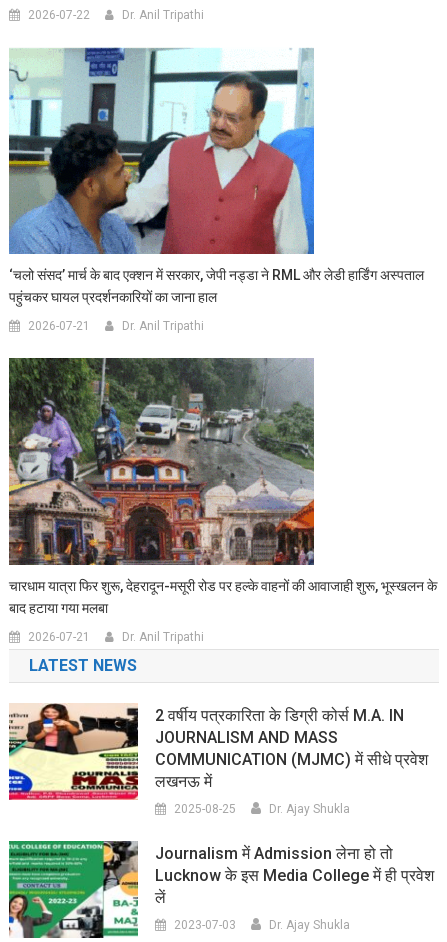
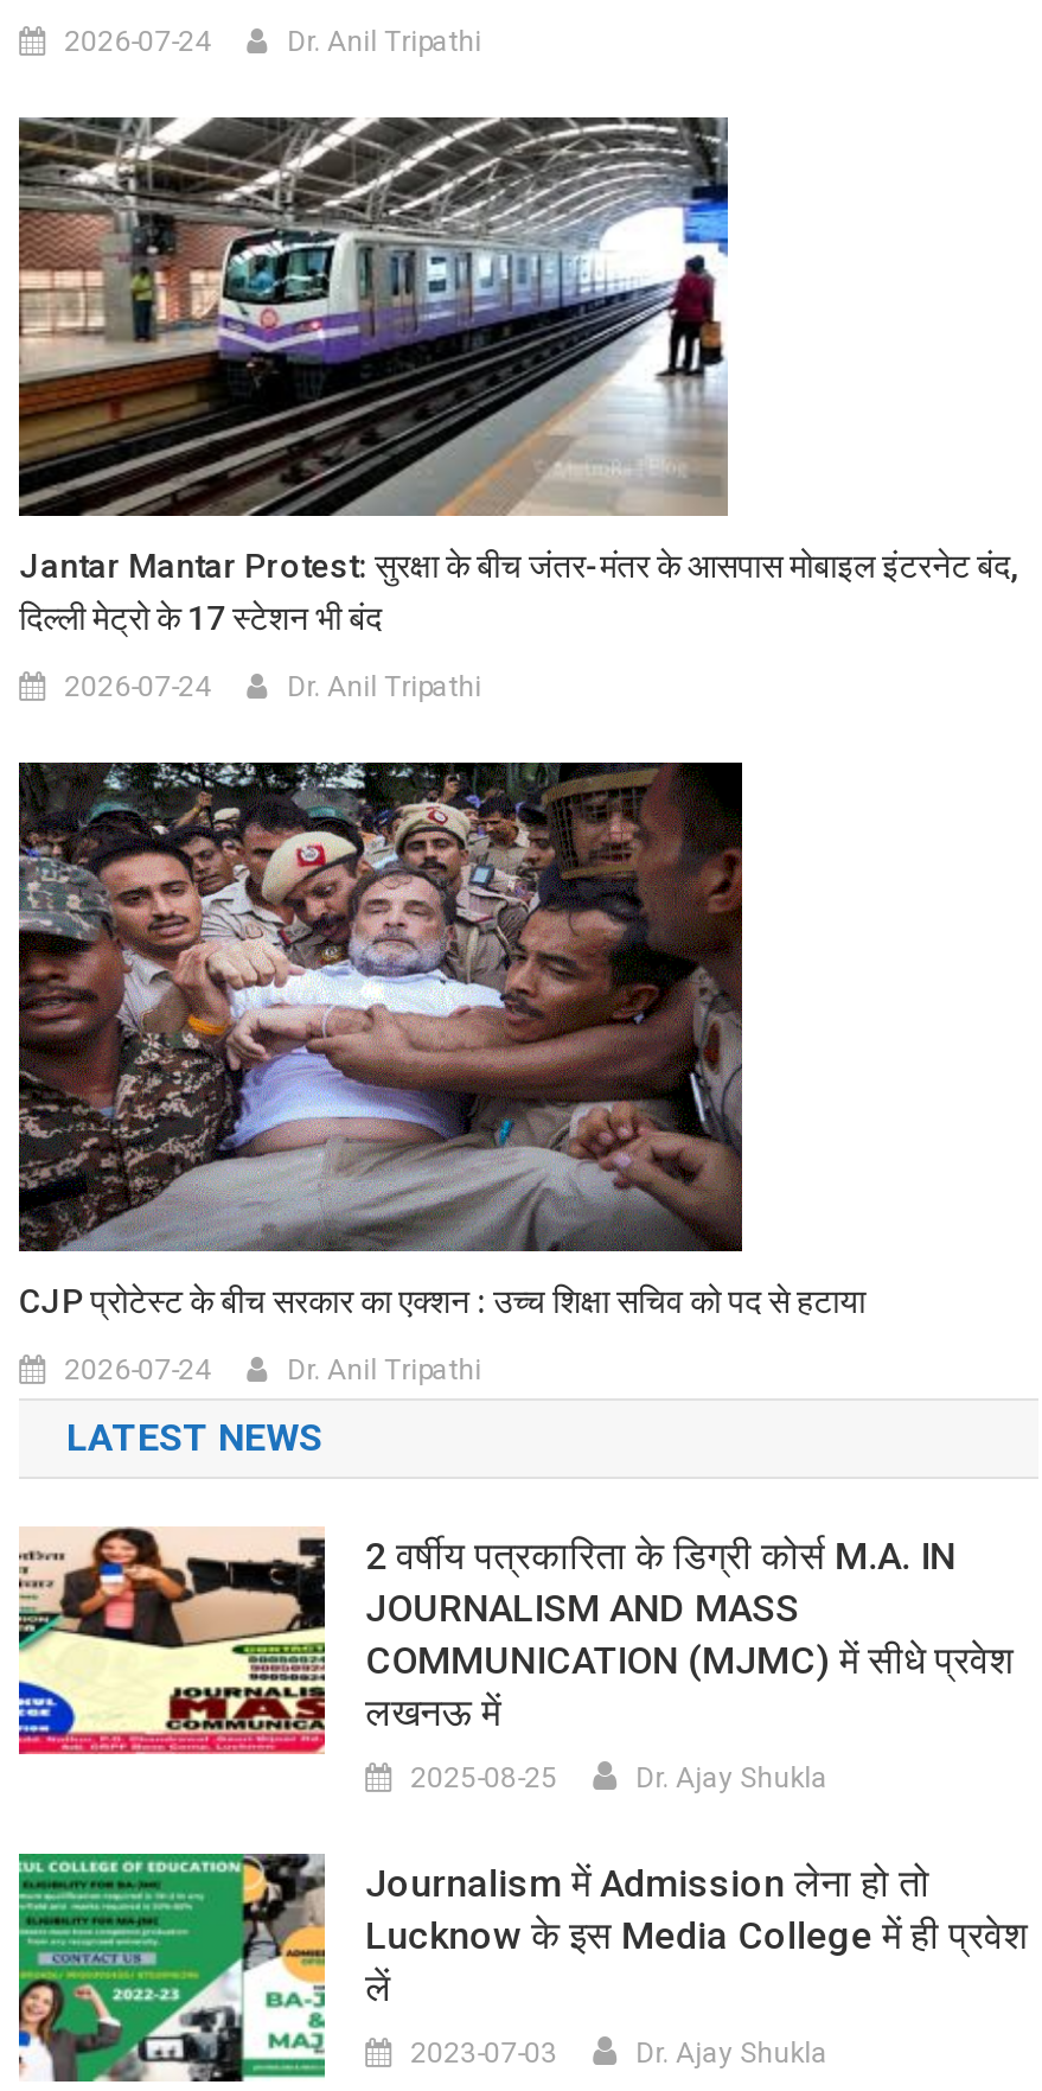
[28,8,90,22] 2026-07-22 -> [64,24,211,57] 2026-07-24
[9,47,315,221] [image] -> [17,114,742,517] [image]
[9,267,424,305] ‘चलो संसद’ मार्च के बाद एक्शन में सरकार, जेपी नड्डा ने RML और लेडी हार्डिंग अस्पताल | पहुंचकर घायल प्रदर्शनकारियों का जाना हाल -> [19,546,1017,636] Jantar Mantar Protest: सुरक्षा के बीच जंतर-मंतर के आसपास मोबाइल इंटरनेट बंद, | दिल्ली मेट्रो के 17 स्टेशन भी बंद
[28,319,90,333] 2026-07-21 -> [64,669,211,702] 2026-07-24
[8,358,437,616] [image] | चारधाम यात्रा फिर शुरू, देहरादून-मसूरी रोड पर हल्के वाहनों की आवाजाही शुरू, भूस्खलन के | बाद हटाया गया मलबा -> [17,761,866,1319] [image] | CJP प्रोटेस्ट के बीच सरकार का एक्शन : उच्च शिक्षा सचिव को पद से हटाया
[28,630,90,644] 2026-07-21 -> [64,1352,211,1385] 2026-07-24

